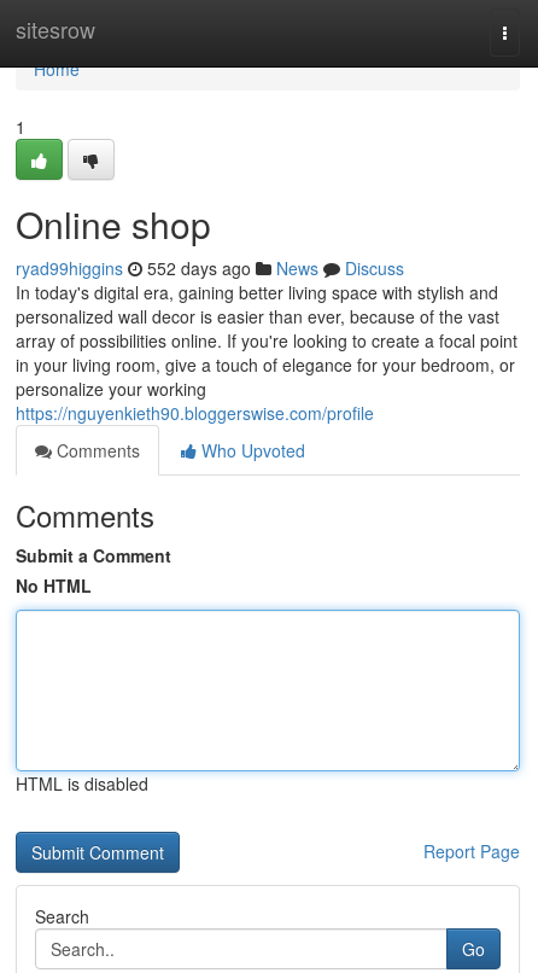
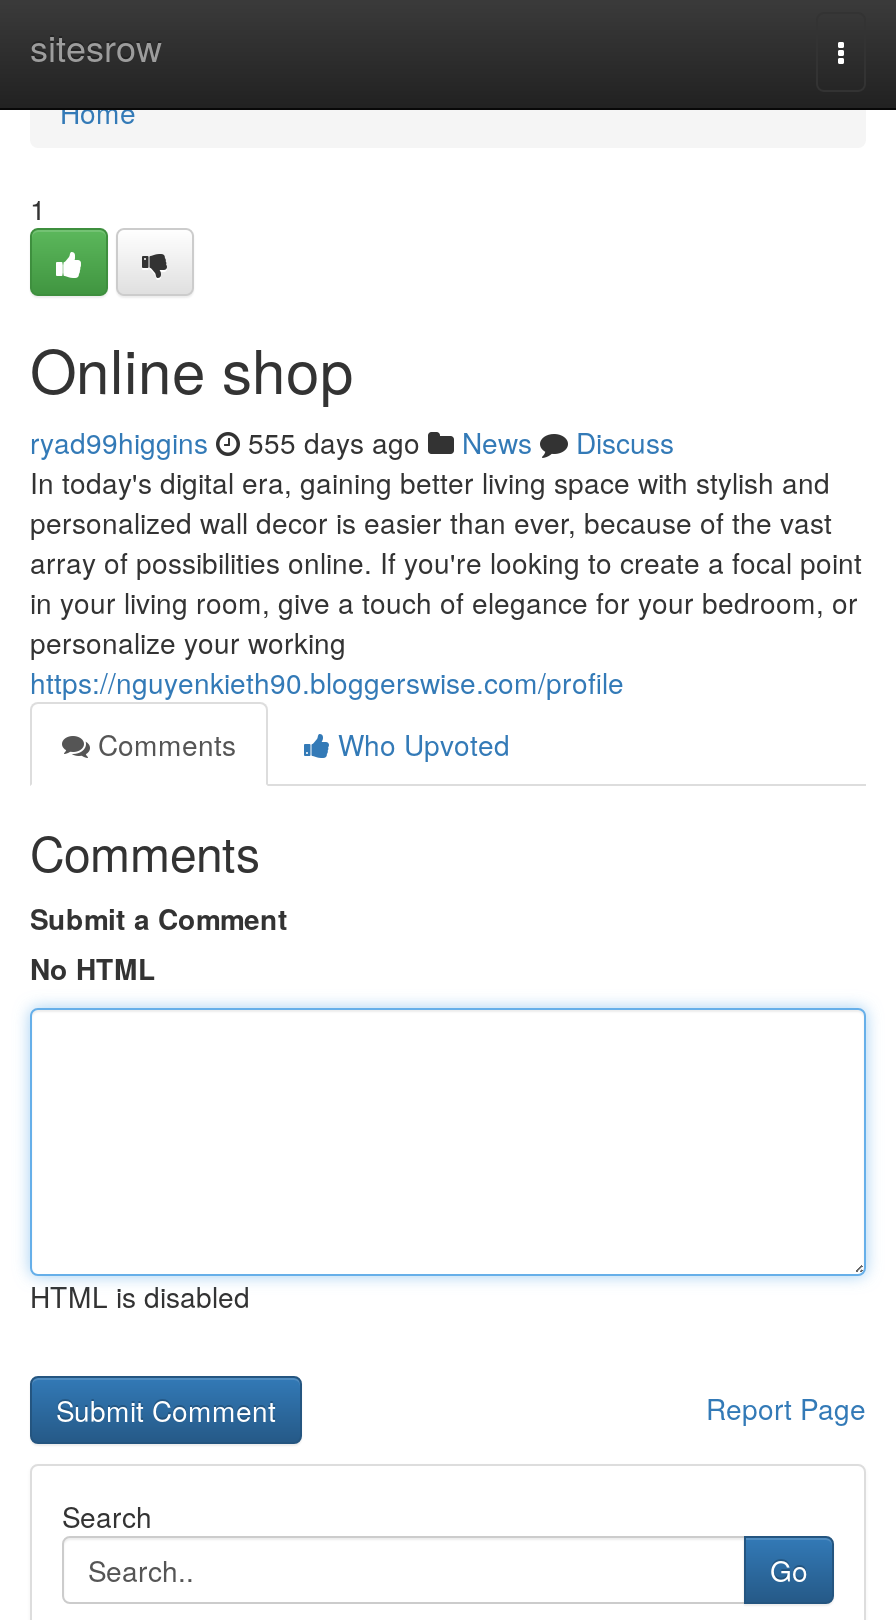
[16,256,404,280] ryad99higgins 552 days ago News Discuss -> [30,422,674,462] ryad99higgins 555 days ago News Discuss

